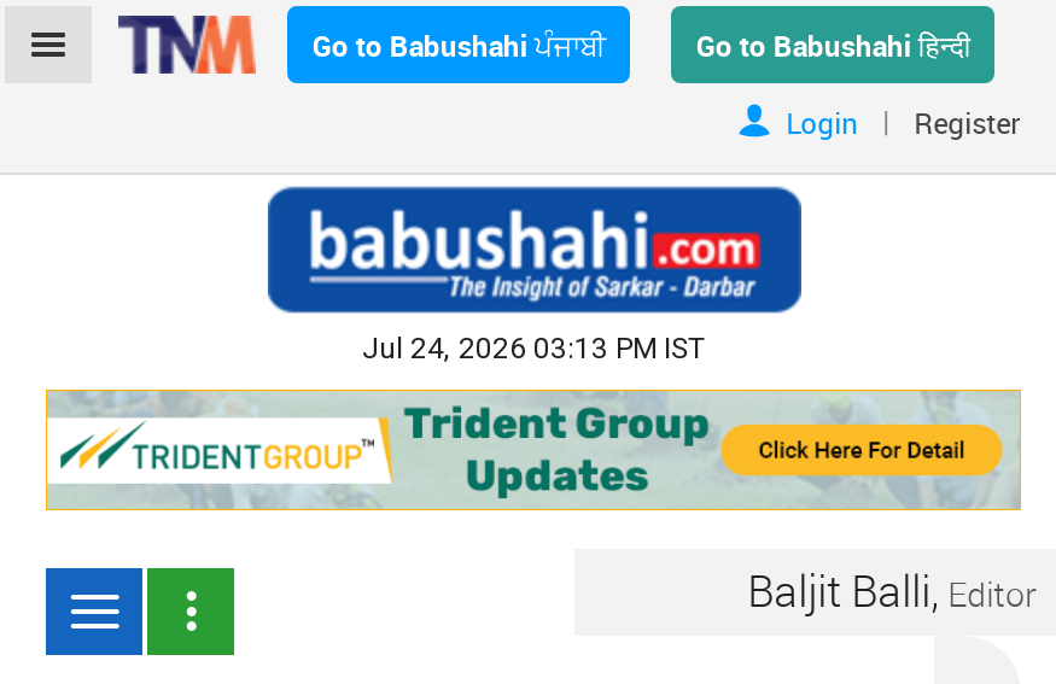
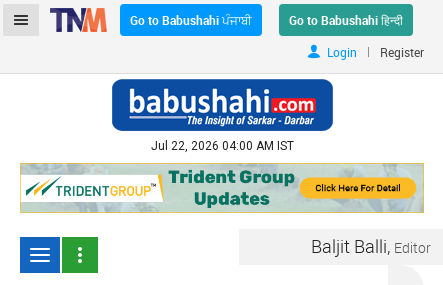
[362,332,705,366] Jul 24, 2026 03:13 PM IST -> [150,139,293,153] Jul 22, 2026 04:00 AM IST

